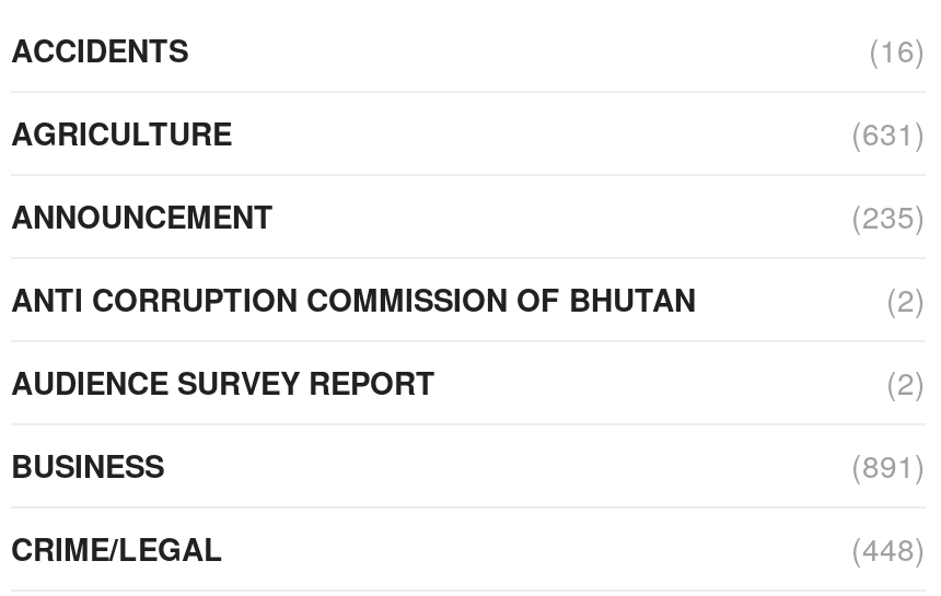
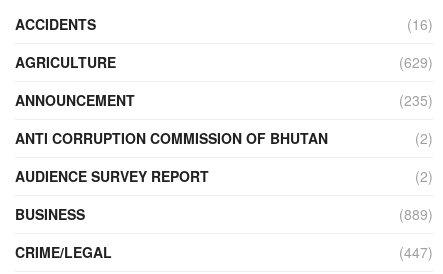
[851,110,926,154] (631) -> [399,52,433,72] (629)
[851,443,926,487] (891) -> [399,204,433,224] (889)
[851,526,926,570] (448) -> [399,242,433,262] (447)

